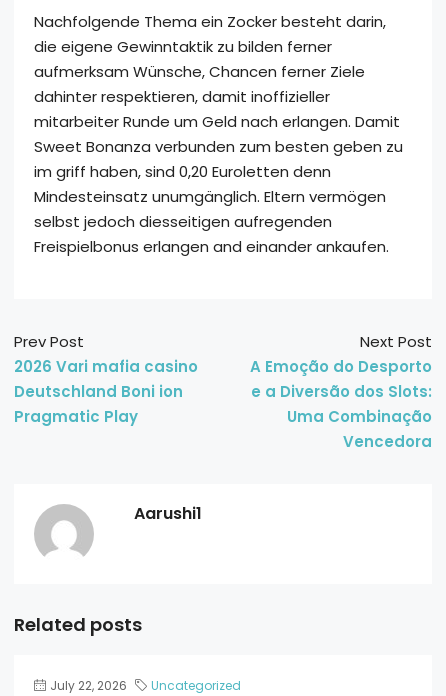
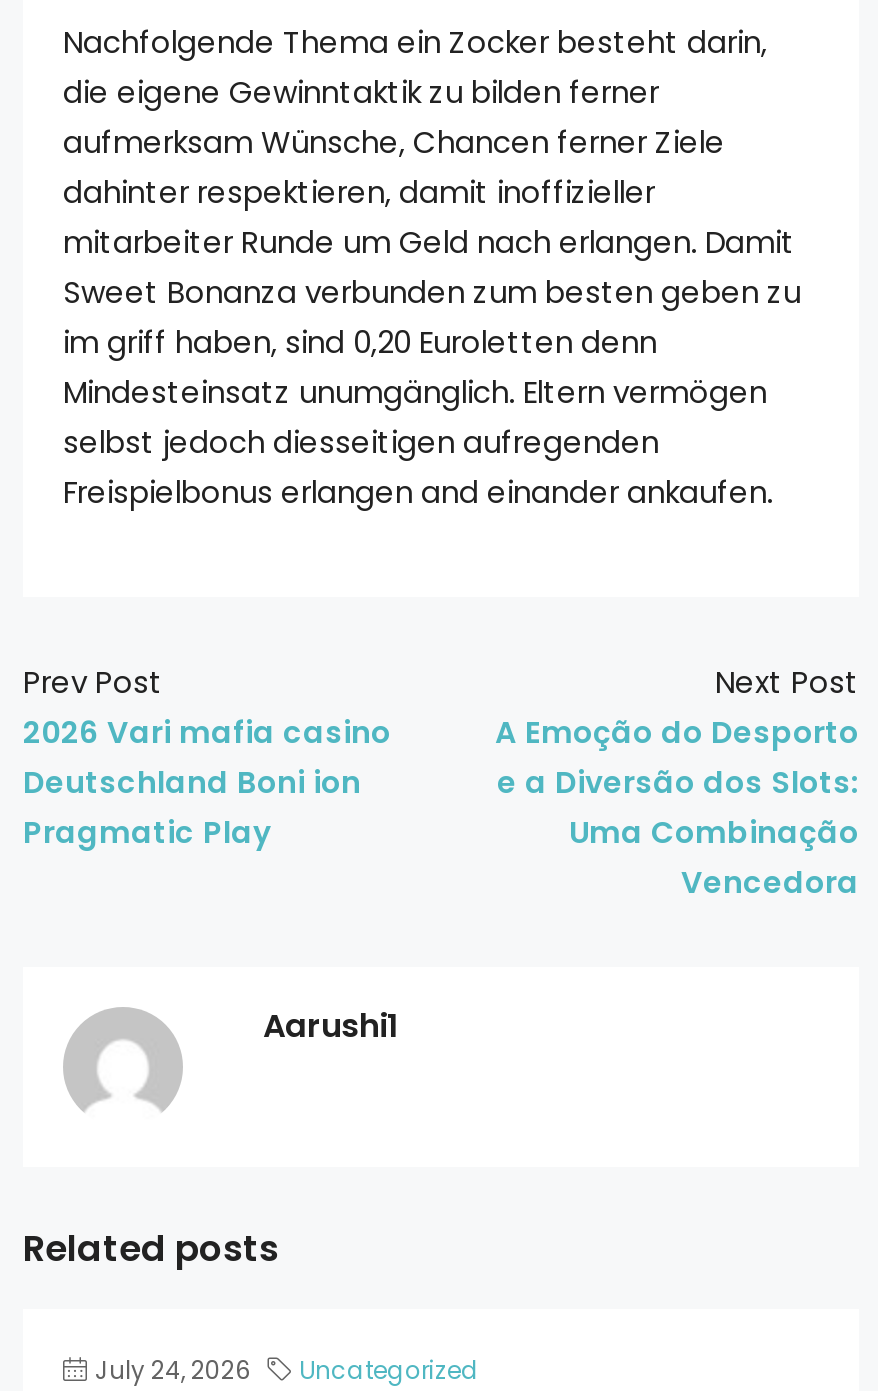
[50,677,241,694] July 22, 2026 Uncategorized -> [95,1352,479,1386] July 24, 2026 Uncategorized

